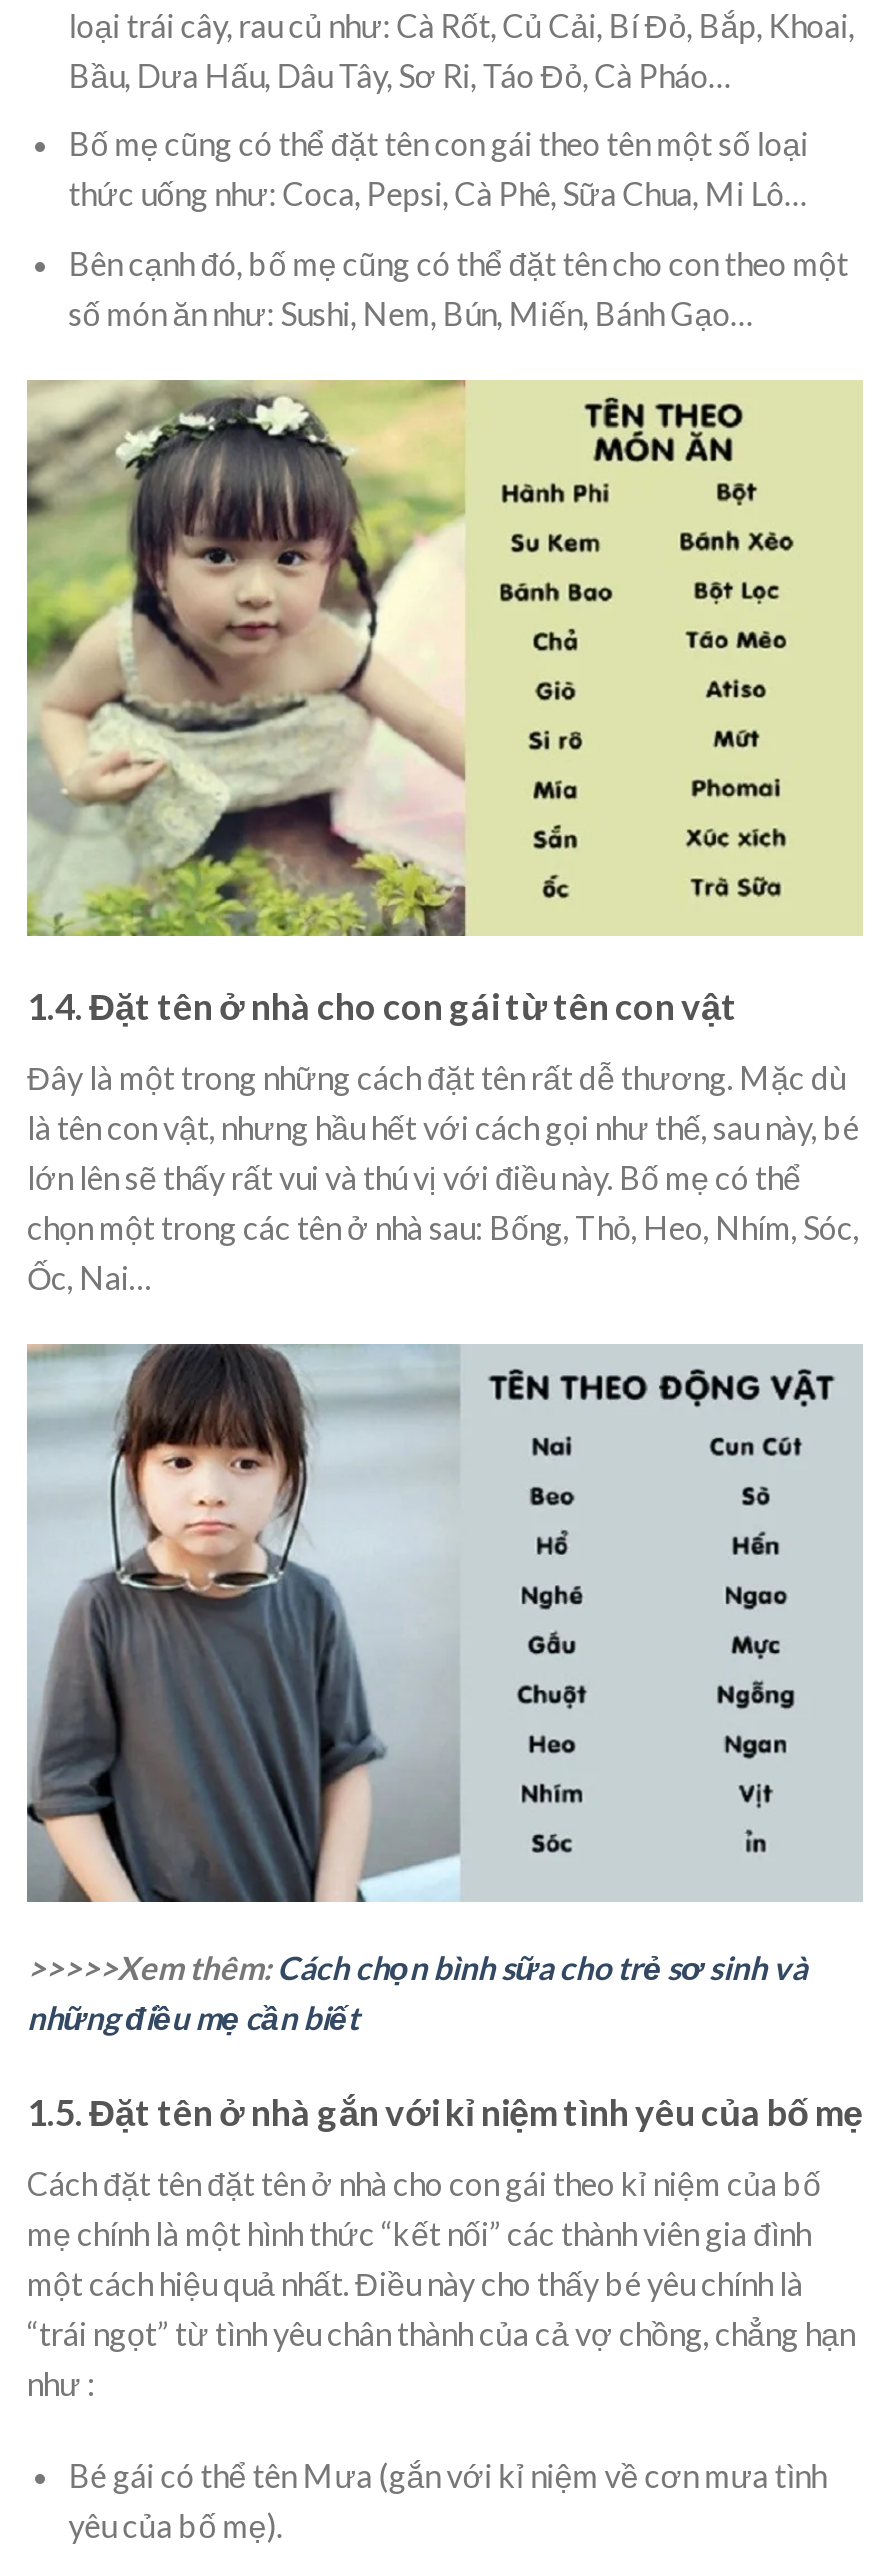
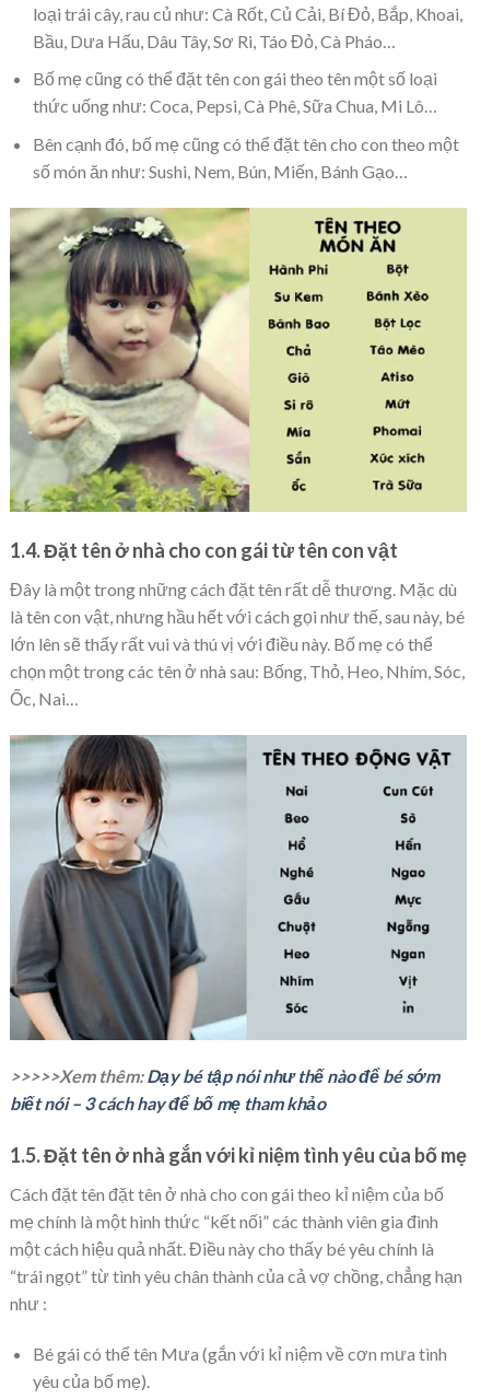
[27,1949,807,2037] >>>>>Xem thêm: Cách chọn bình sữa cho trẻ sơ sinh và | những điều mẹ cần biết -> [10,1066,439,1114] >>>>>Xem thêm: Dạy bé tập nói như thế nào để bé sớm | biết nói – 3 cách hay để bố mẹ tham khảo

